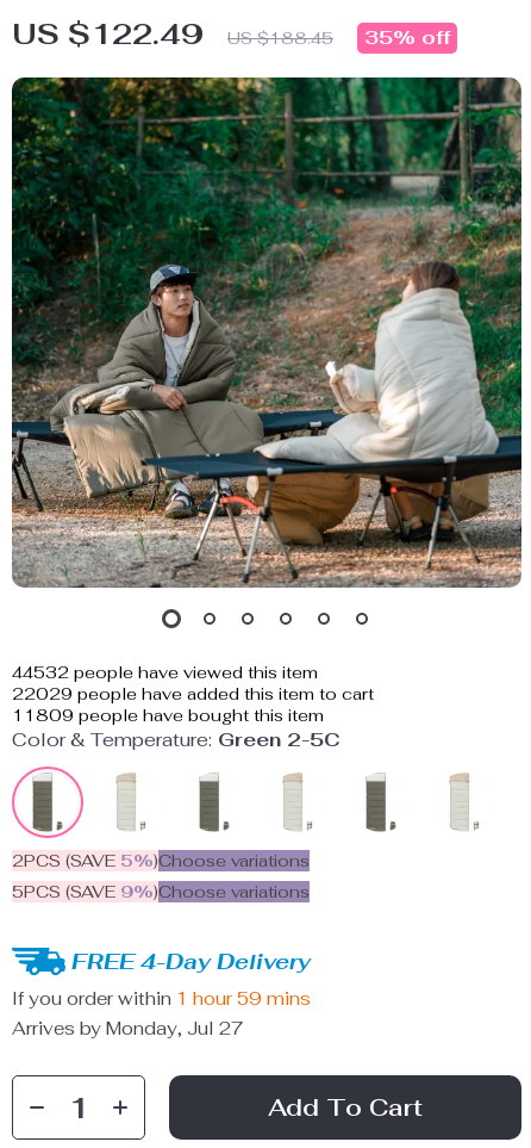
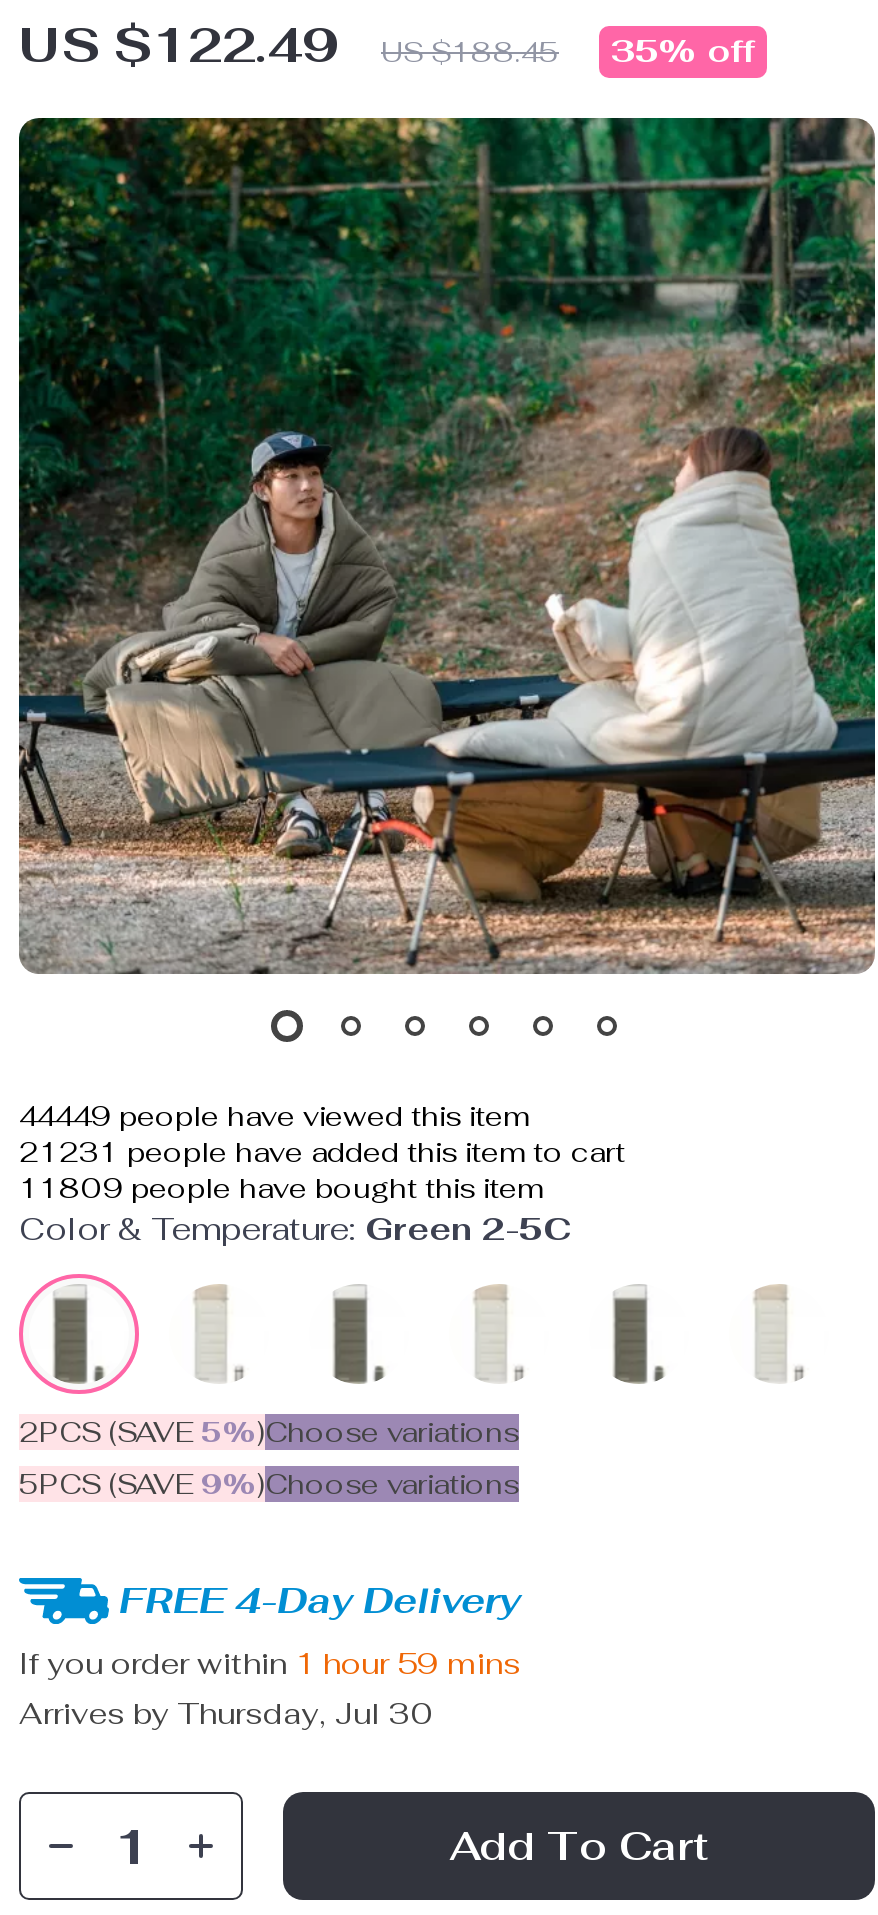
[12,662,318,683] 44532 people have viewed this item -> [19,1098,529,1134] 44449 people have viewed this item
[12,683,374,705] 22029 people have added this item to cart -> [19,1134,625,1170] 21231 people have added this item to cart
[12,1017,244,1040] Arrives by Monday, Jul 27 -> [19,1694,433,1732] Arrives by Thursday, Jul 30

